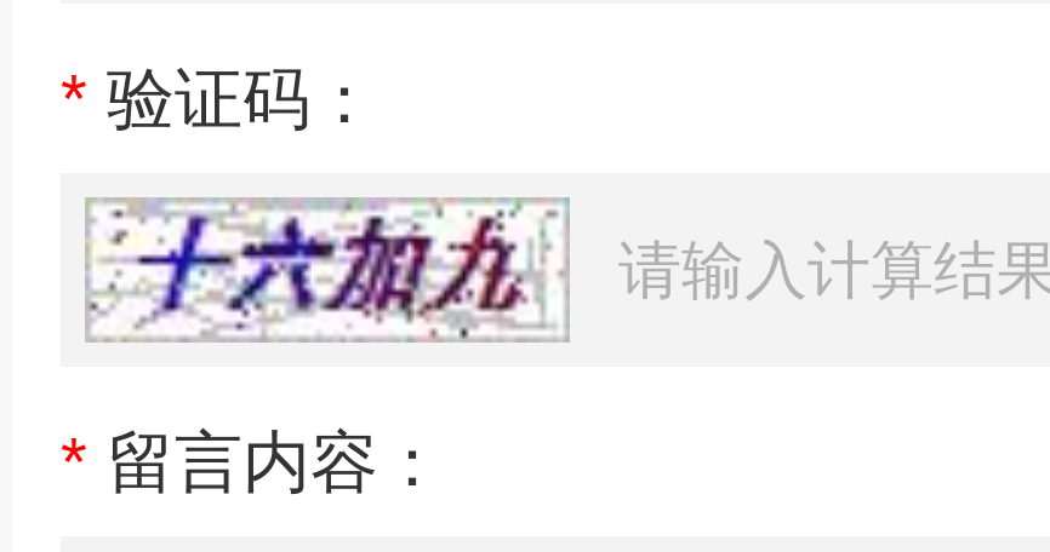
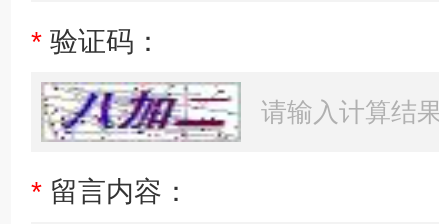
[90,197,565,340] [image] -> [42,82,240,141] [image]

